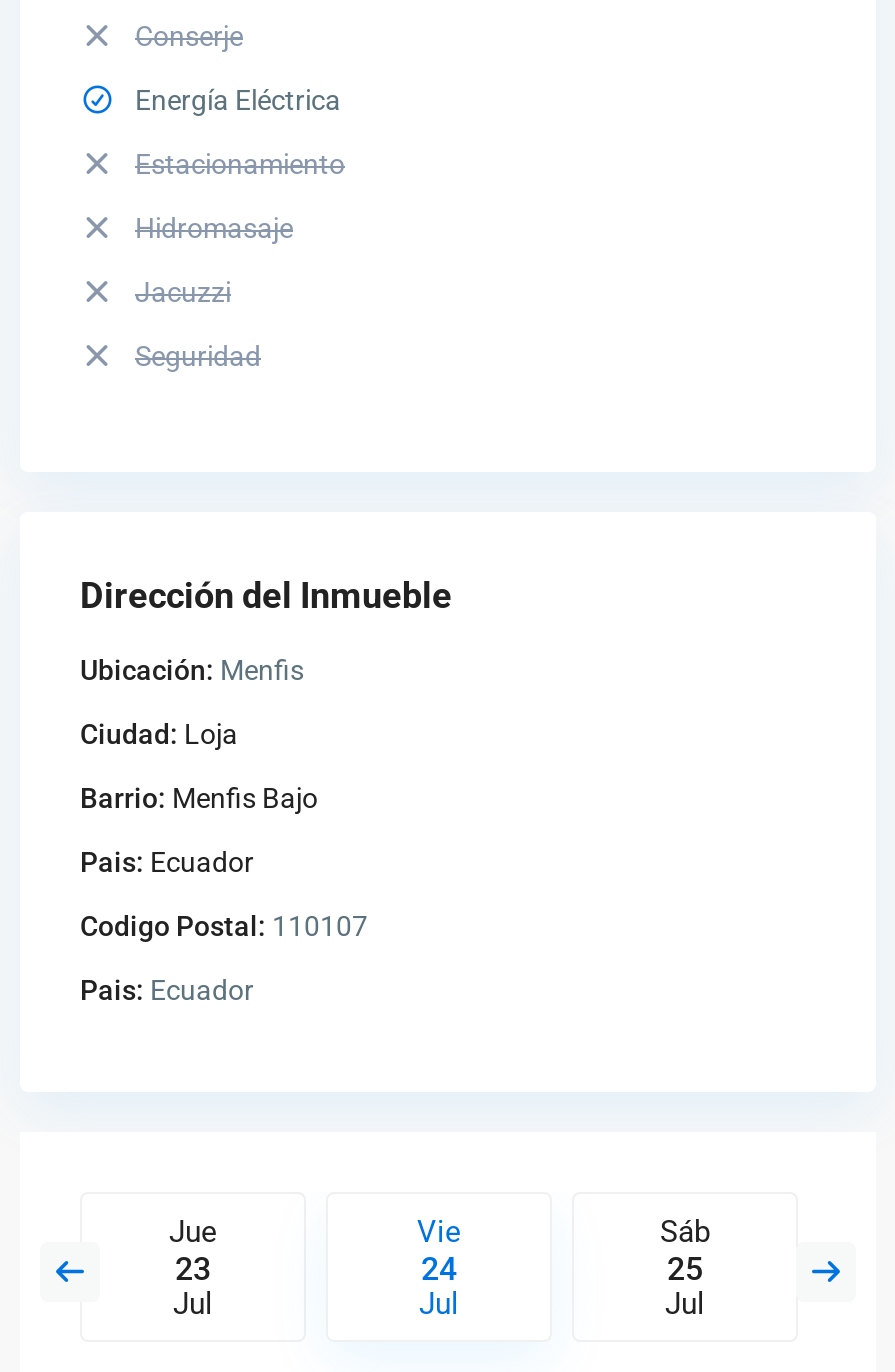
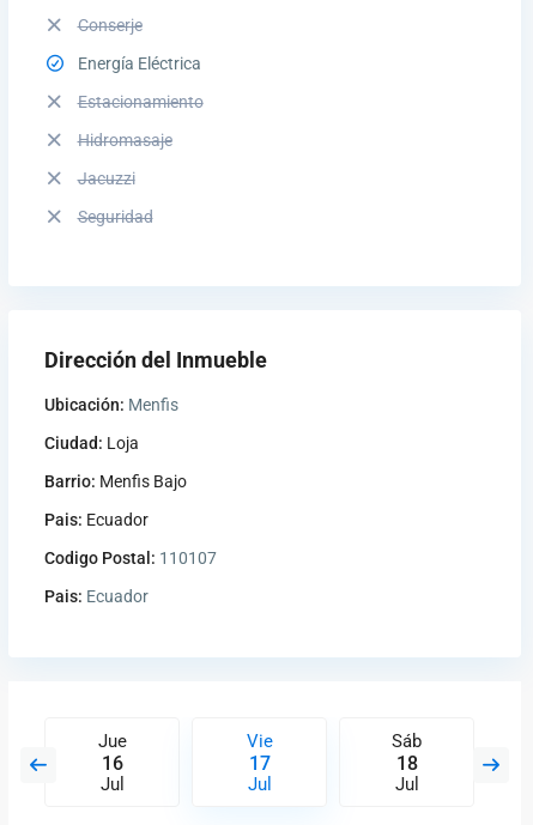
[175,1249,211,1287] 23 -> [101,751,123,774] 16
[421,1249,457,1287] 24 -> [249,751,270,774] 17
[667,1249,703,1287] 25 -> [396,751,417,774] 18

